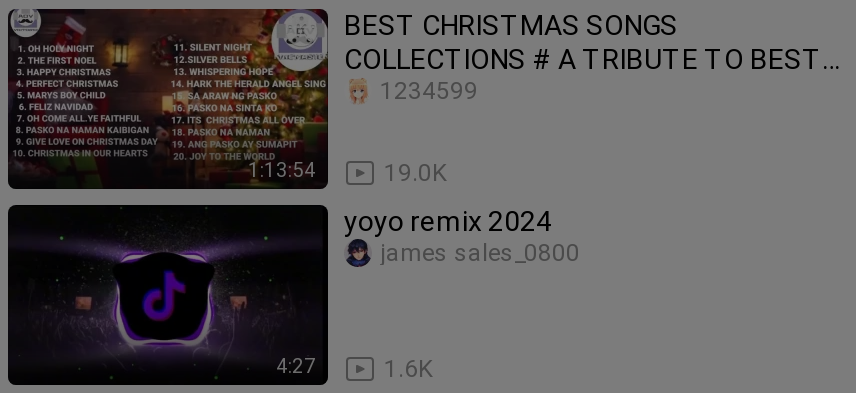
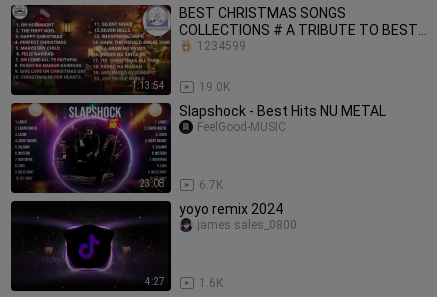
none -> [10,102,168,194] [image] | 23:08
none -> [179,103,386,119] Slapshock - Best Hits NU METAL
none -> [197,120,286,134] FeelGood-MUSIC
none -> [199,178,223,192] 6.7K

